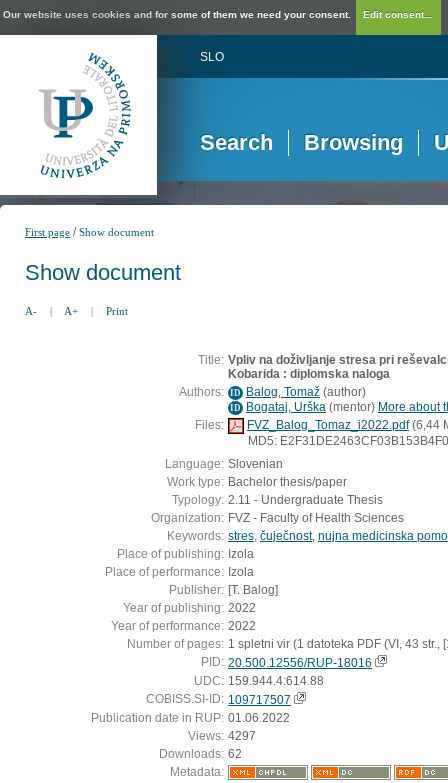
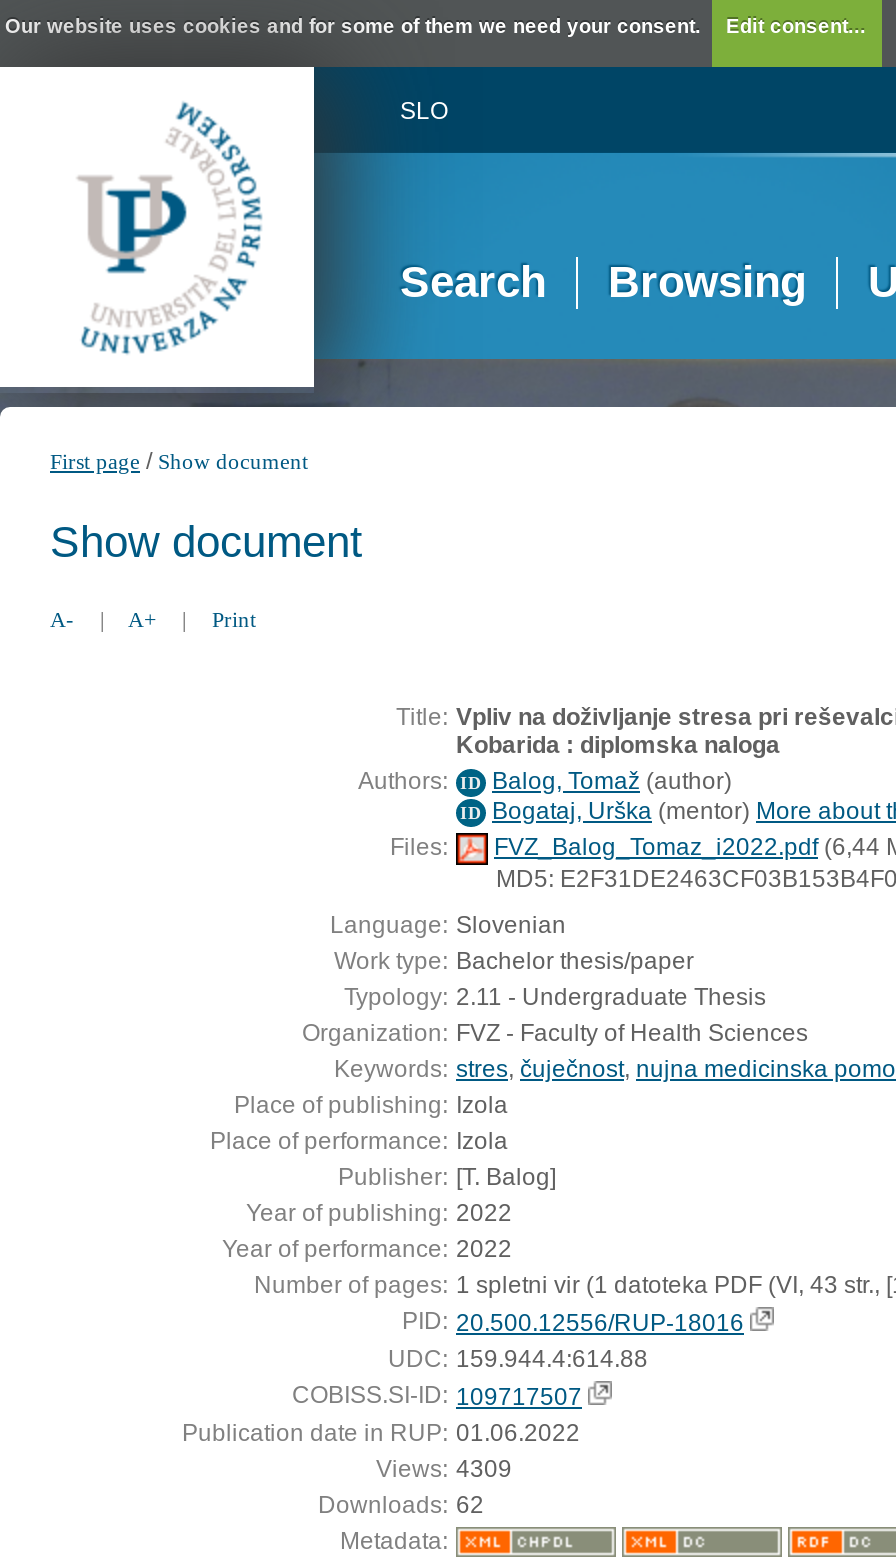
[188,728,256,742] Views: 4297 -> [376,1454,512,1482] Views: 4309

